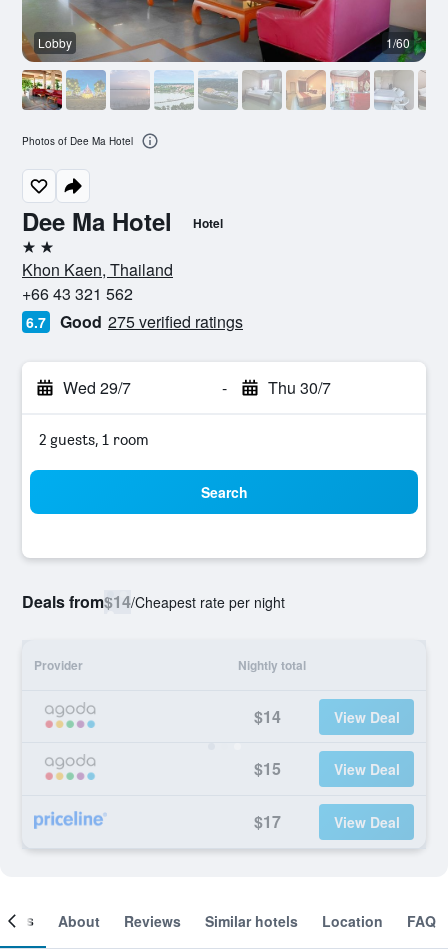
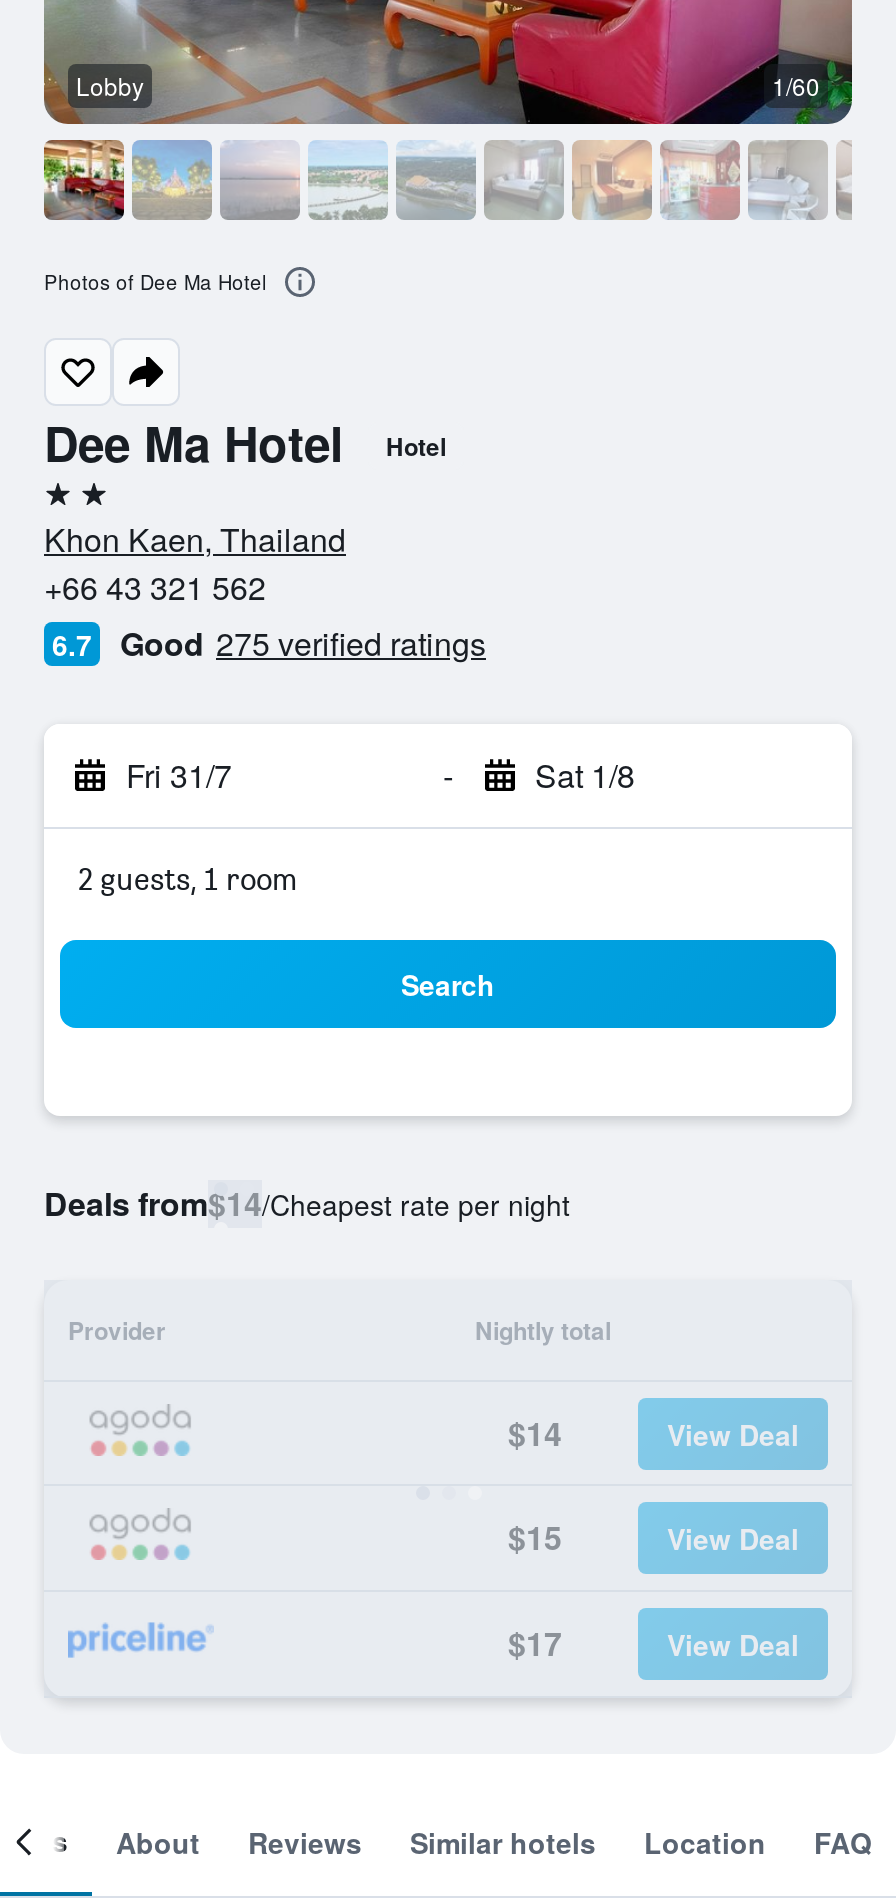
[63,376,131,399] Wed 29/7 -> [126,752,232,798] Fri 31/7
[267,376,330,399] Thu 30/7 -> [535,752,635,798] Sat 1/8

